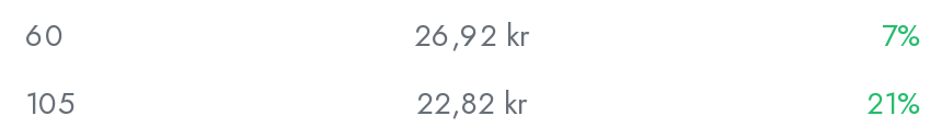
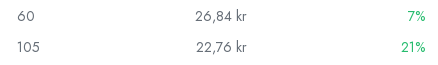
[414,14,530,56] 26,92 kr -> [195,6,247,25] 26,84 kr
[416,82,528,124] 22,82 kr -> [195,37,246,56] 22,76 kr

